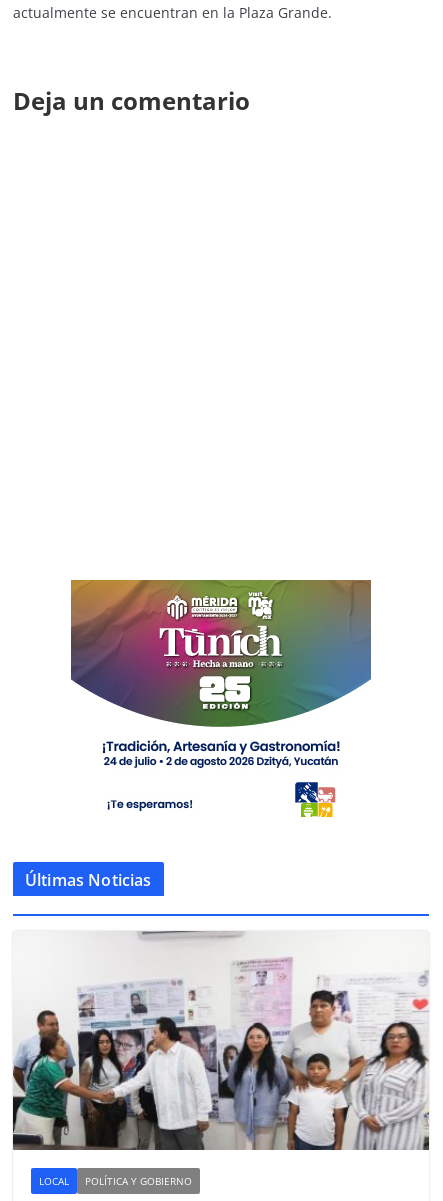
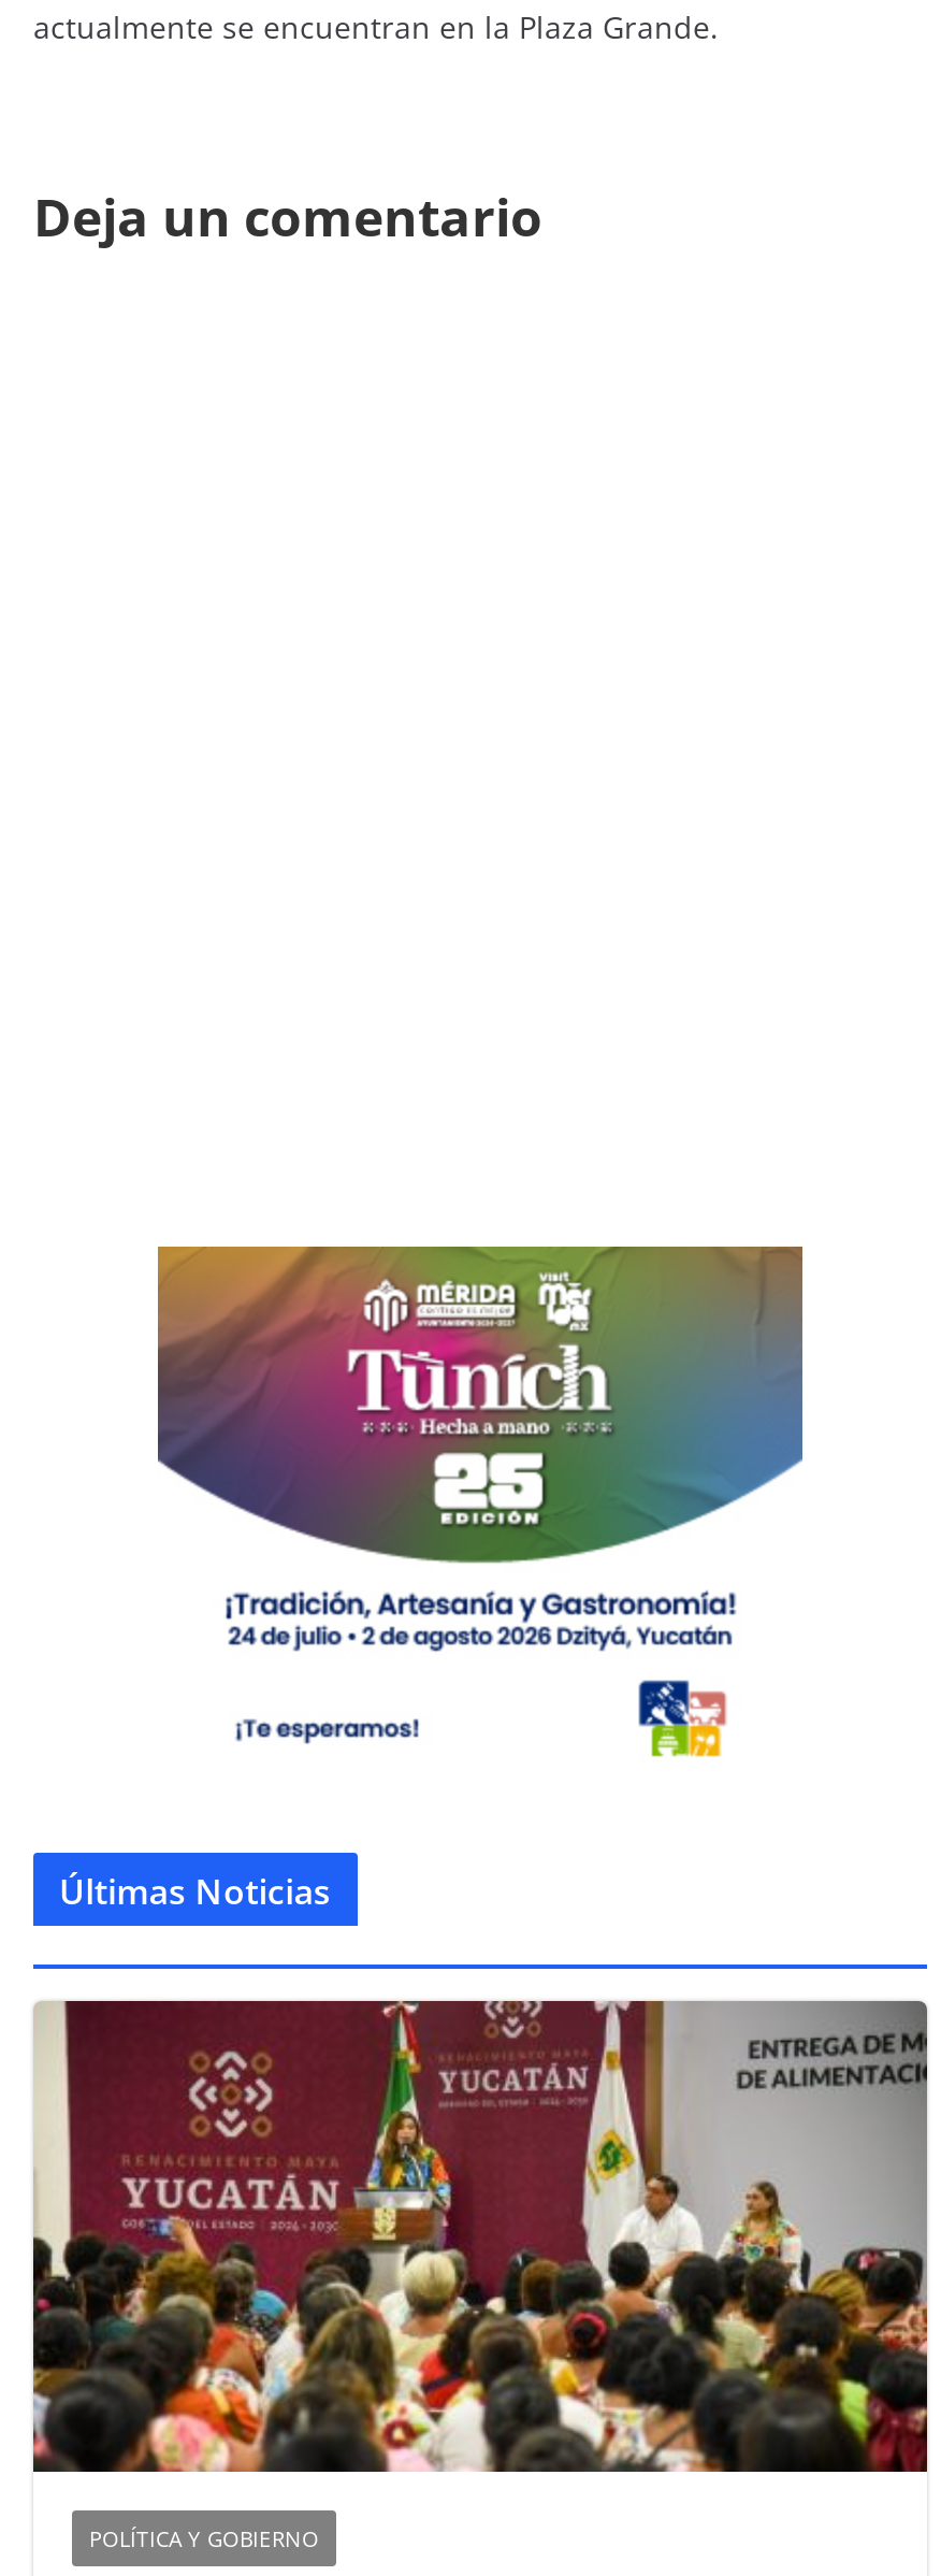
[12,930,430,1151] [image] -> [31,1999,929,2474] [image]
[39,1174,69,1188] LOCAL -> none

